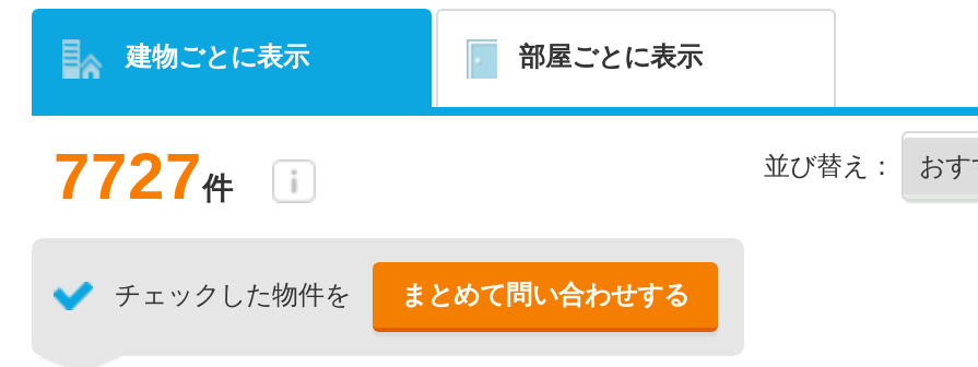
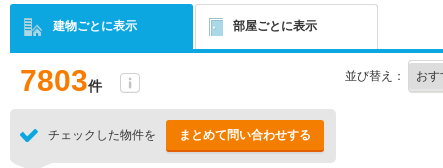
[54,140,233,212] 7727件 -> [20,64,102,97] 7803件

